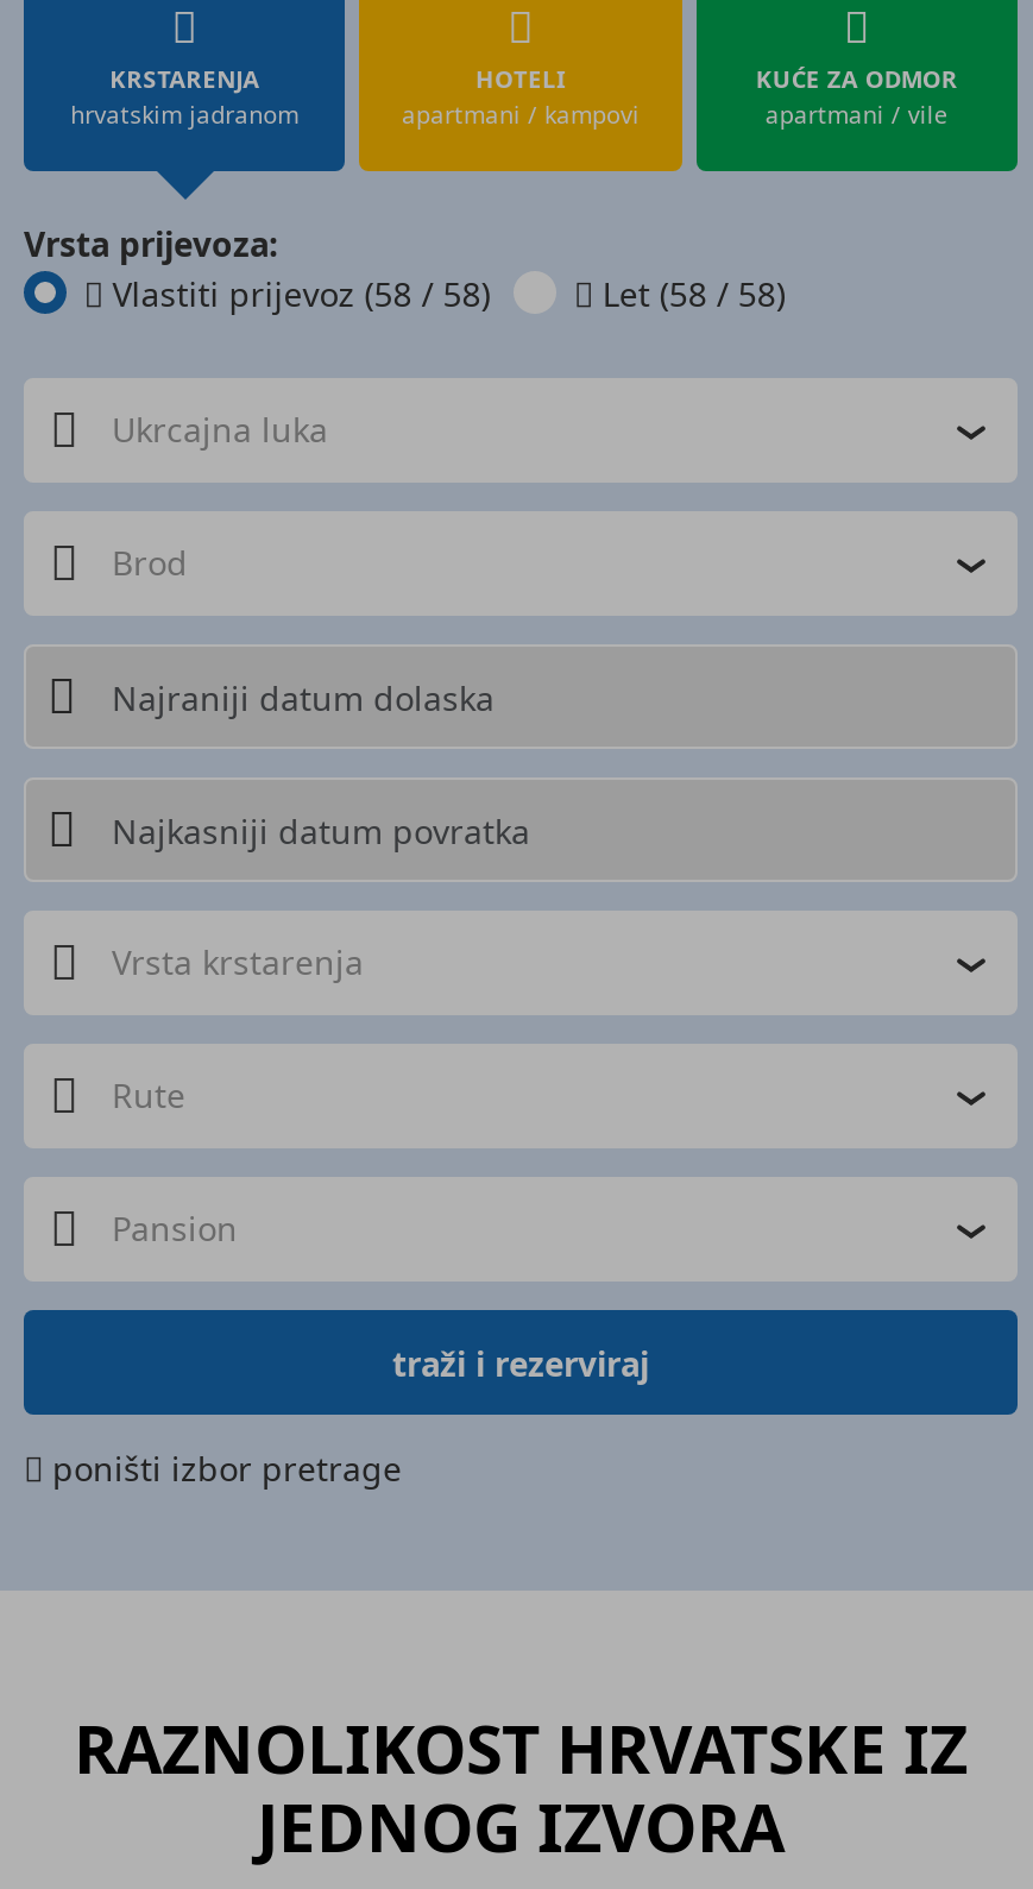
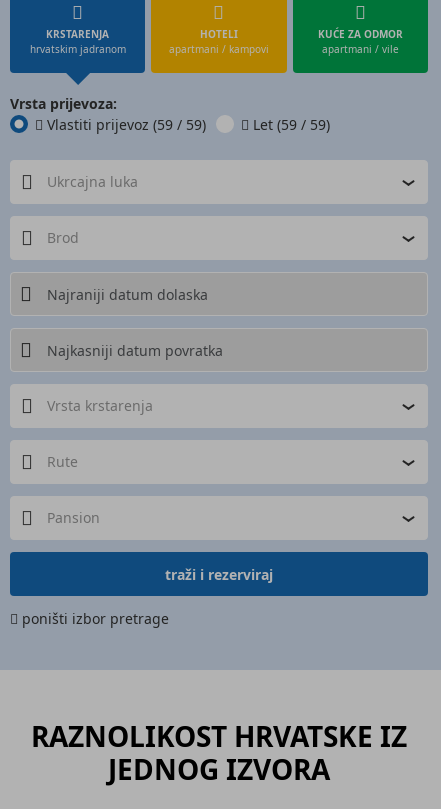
[103,271,490,316] Vlastiti prijevoz (58 / 58) -> [43,115,206,134] Vlastiti prijevoz (59 / 59)
[593,271,786,316] Let (58 / 58) -> [249,115,330,134] Let (59 / 59)

